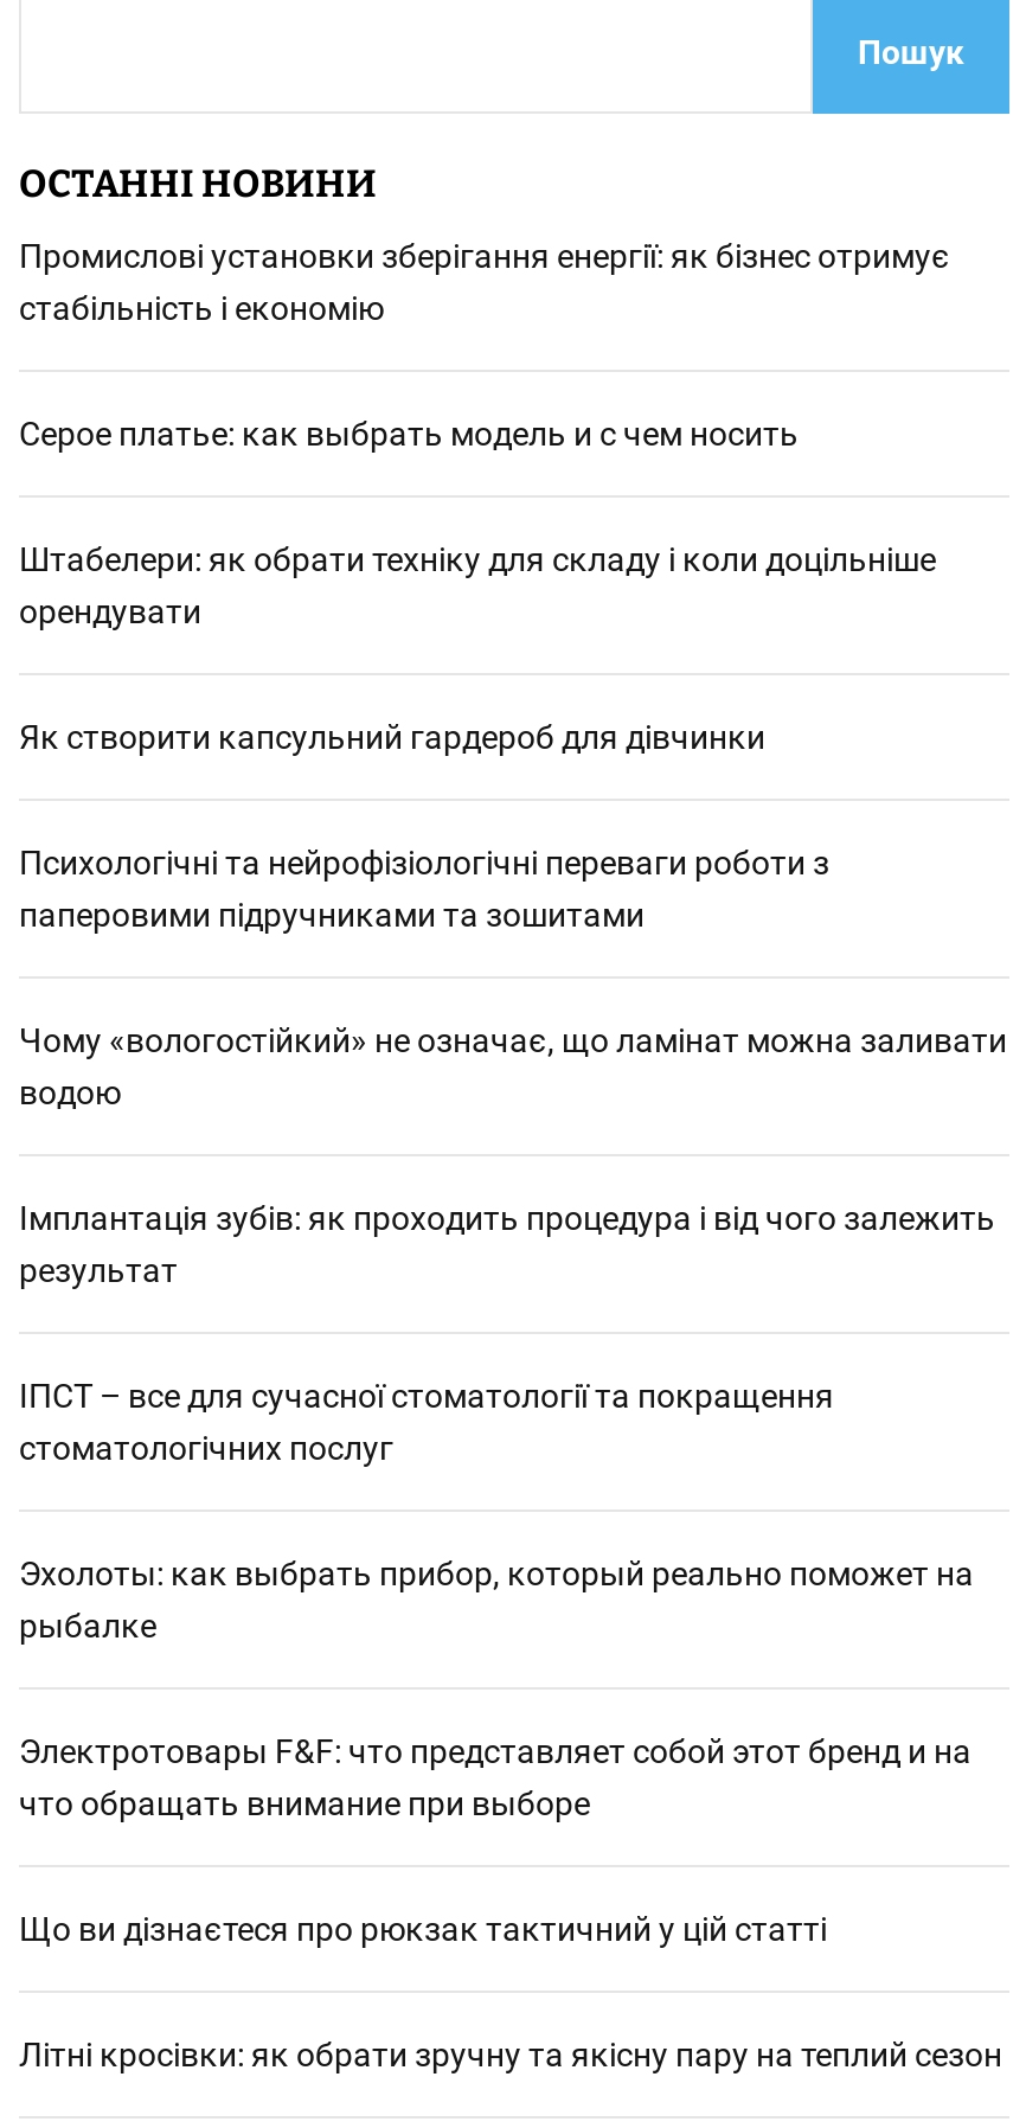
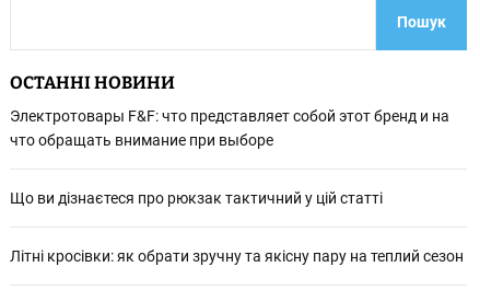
[19,237,1007,1645] Промислові установки зберігання енергії: як бізнес отримує | стабільність і економію | Серое платье: как выбрать модель и с чем носить | Штабелери: як обрати техніку для складу і коли доцільніше | орендувати | Як створити капсульний гардероб для дівчинки | Психологічні та нейрофізіологічні переваги роботи з | паперовими підручниками та зошитами | Чому «вологостійкий» не означає, що ламінат можна заливати | водою | Імплантація зубів: як проходить процедура і від чого залежить | результат | ІПСТ – все для сучасної стоматології та покращення | стоматологічних послуг | Эхолоты: как выбрать прибор, который реально поможет на | рыбалке -> none

